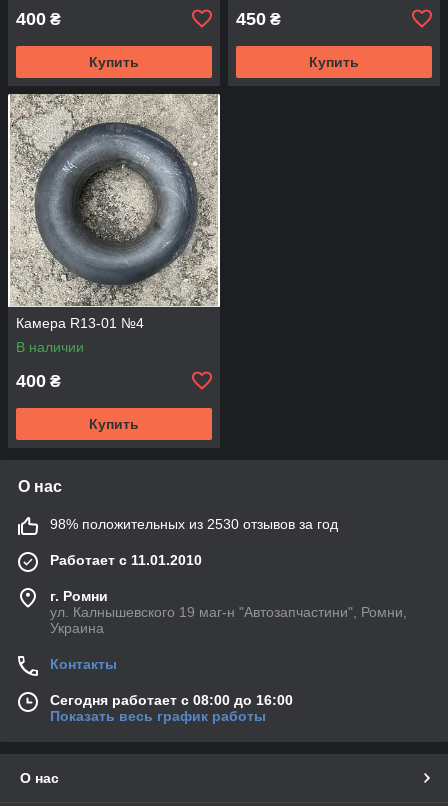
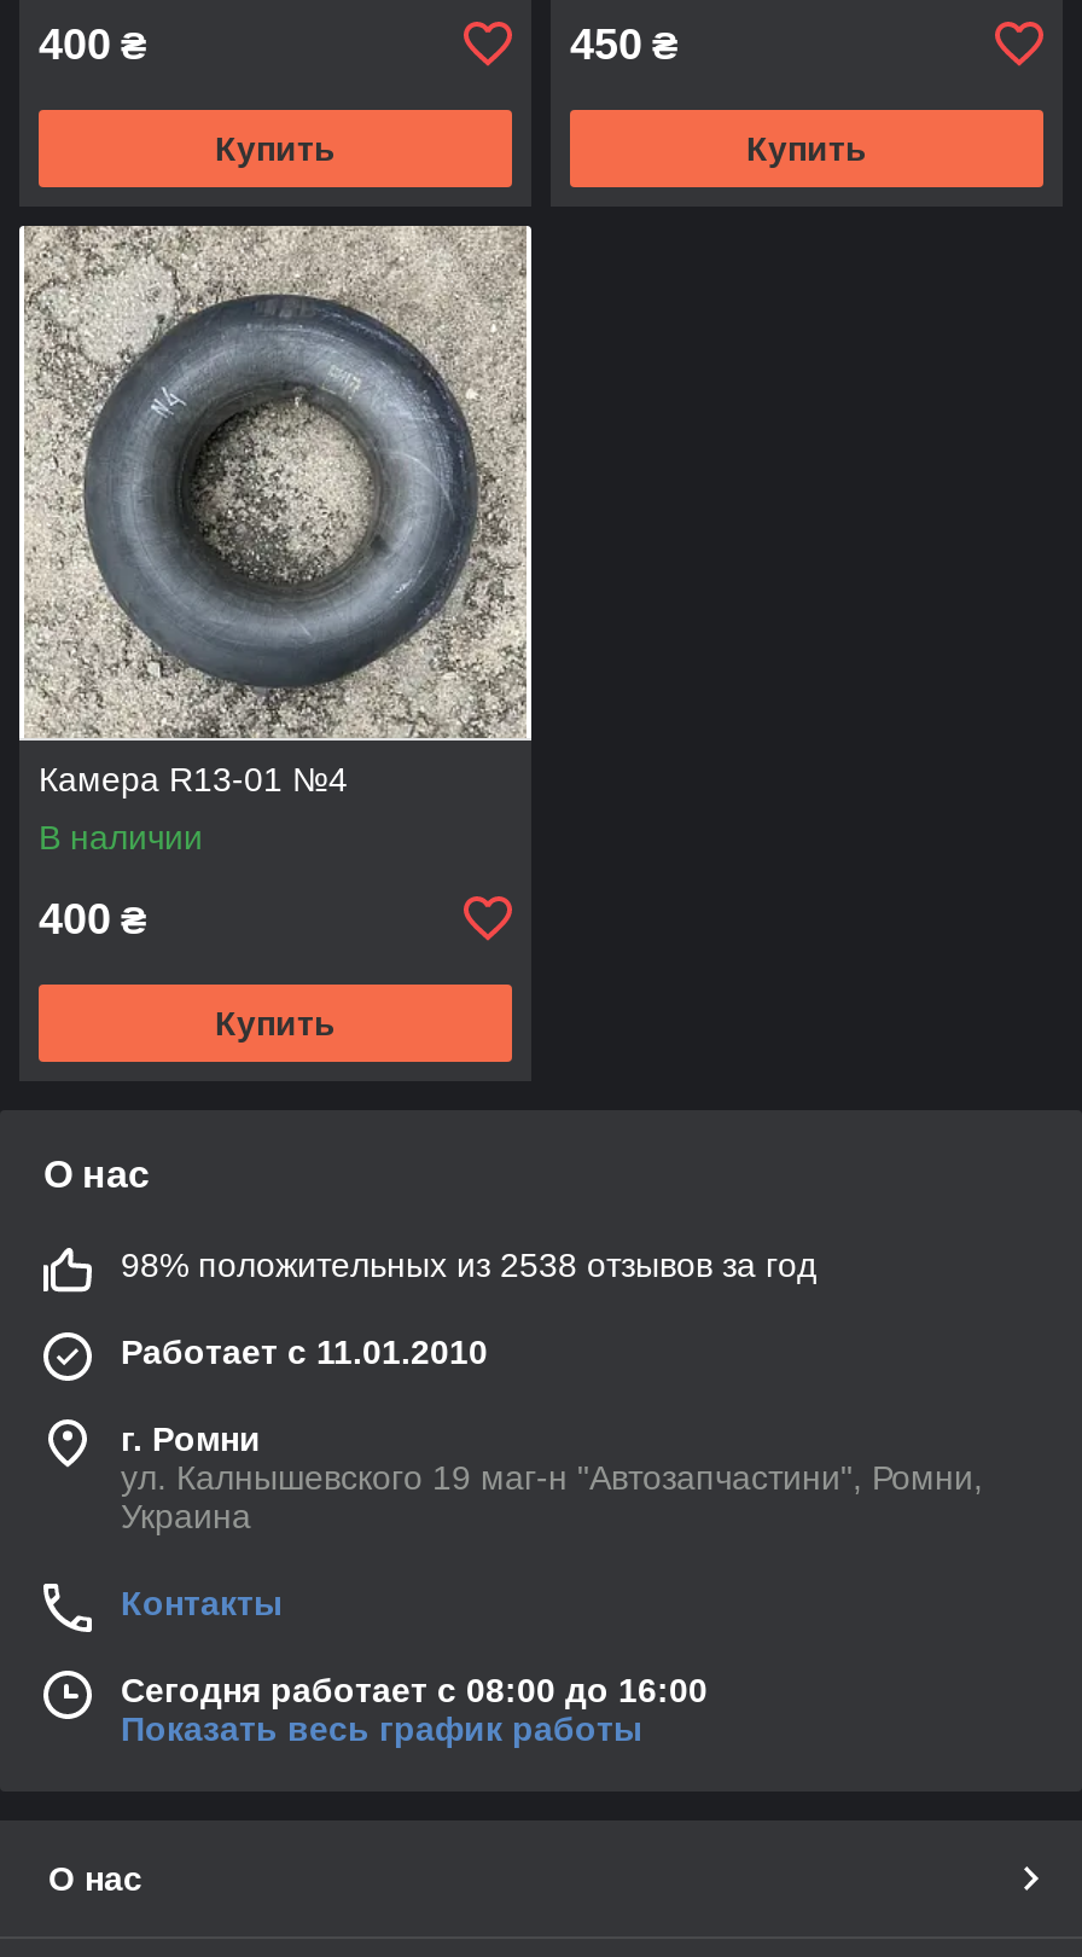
[50,516,338,532] 98% положительных из 2530 отзывов за год -> [121,1245,816,1284] 98% положительных из 2538 отзывов за год

